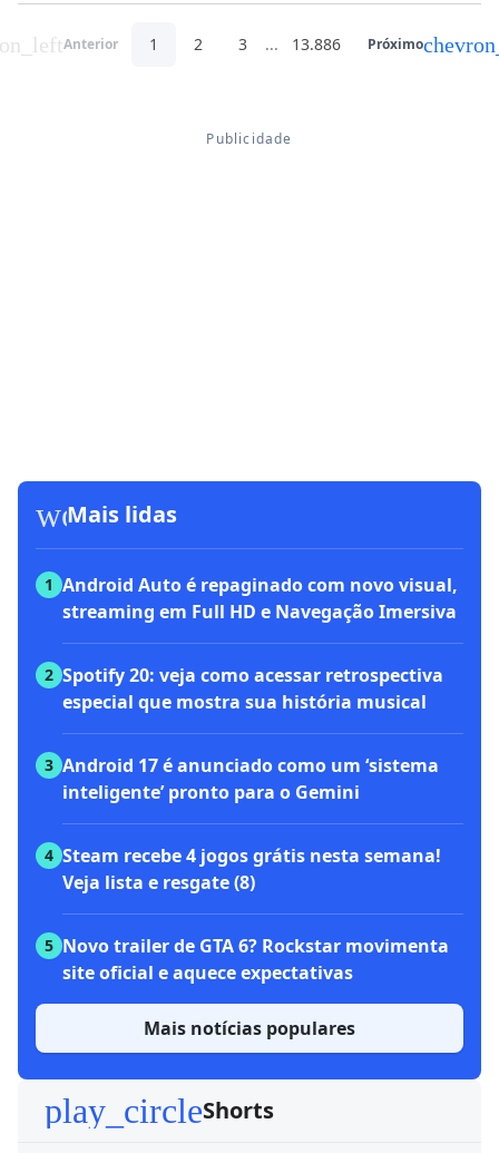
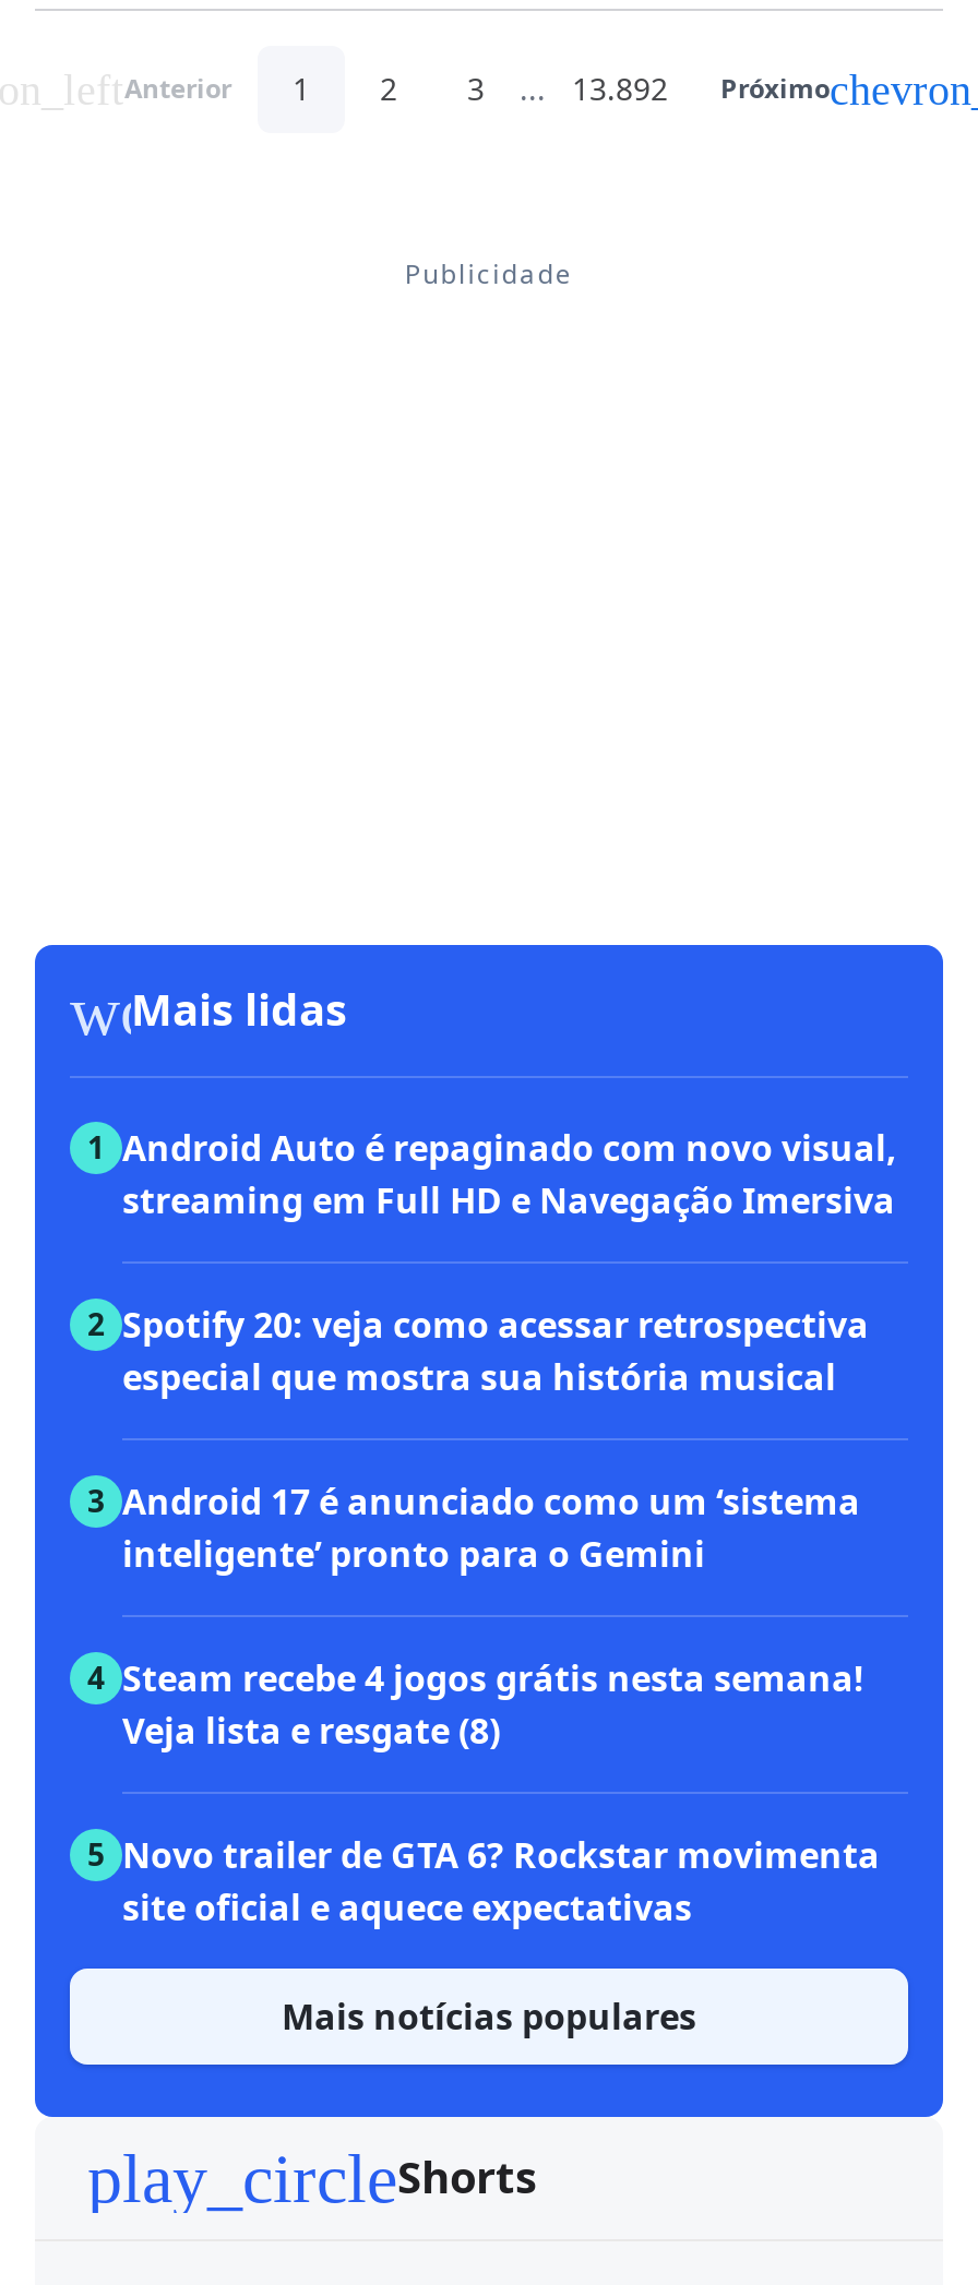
[292,33,341,55] 13.886 -> [572,68,668,109] 13.892

